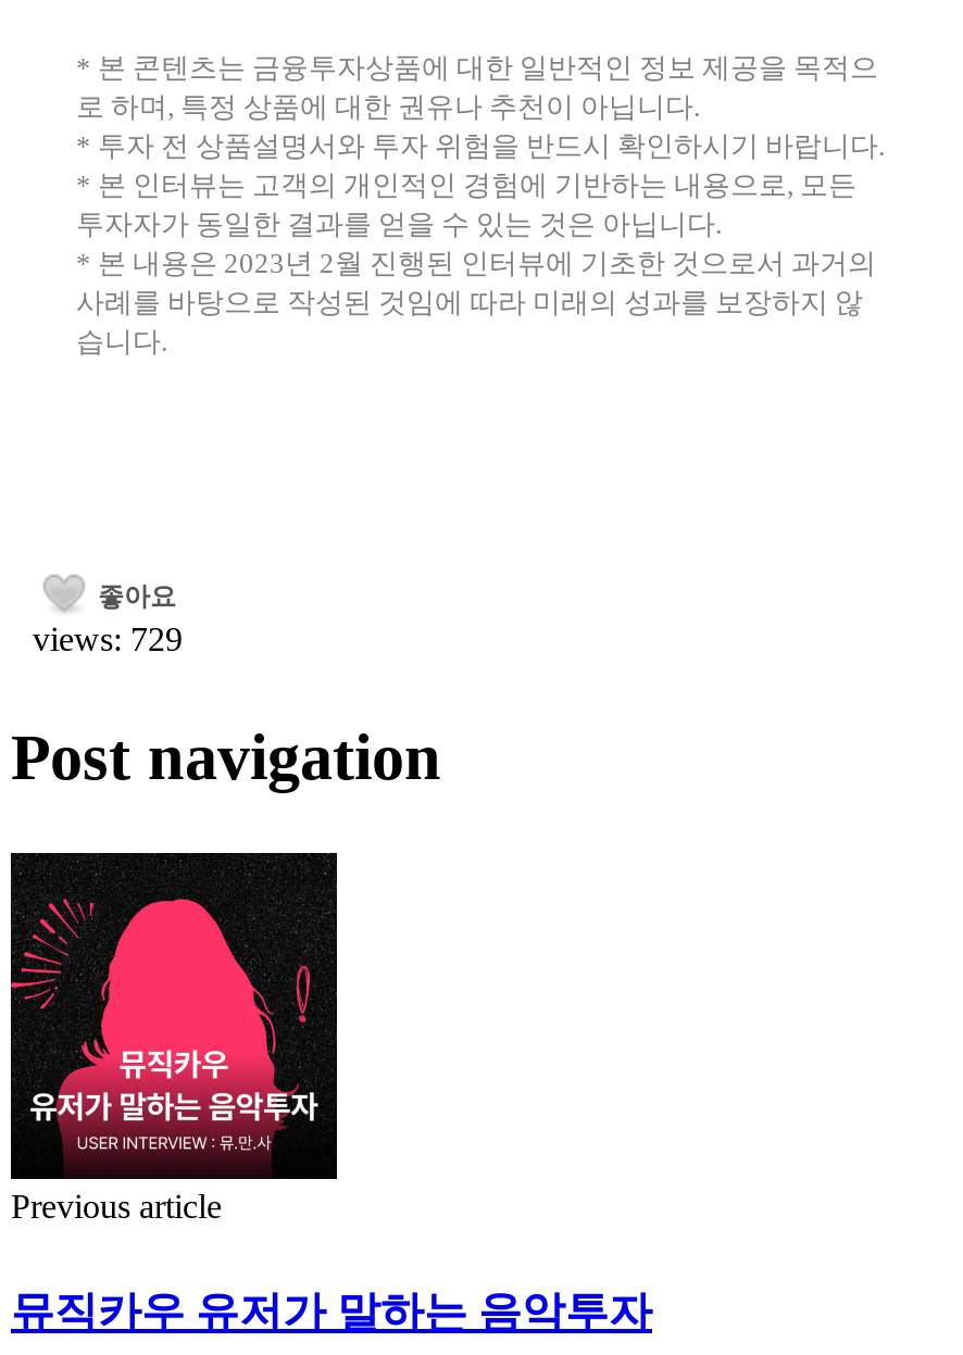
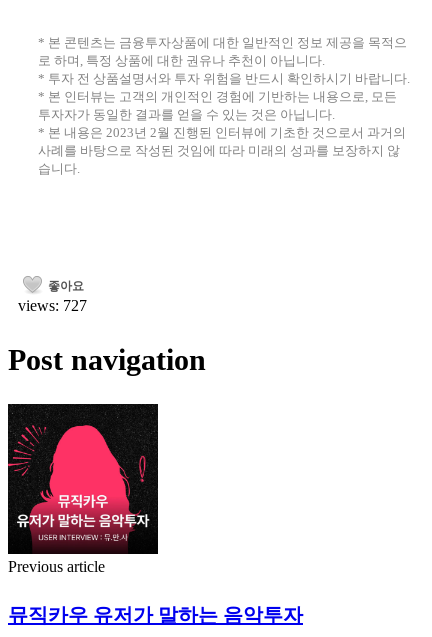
[33,620,183,657] views: 729 -> [18,297,87,314] views: 727

